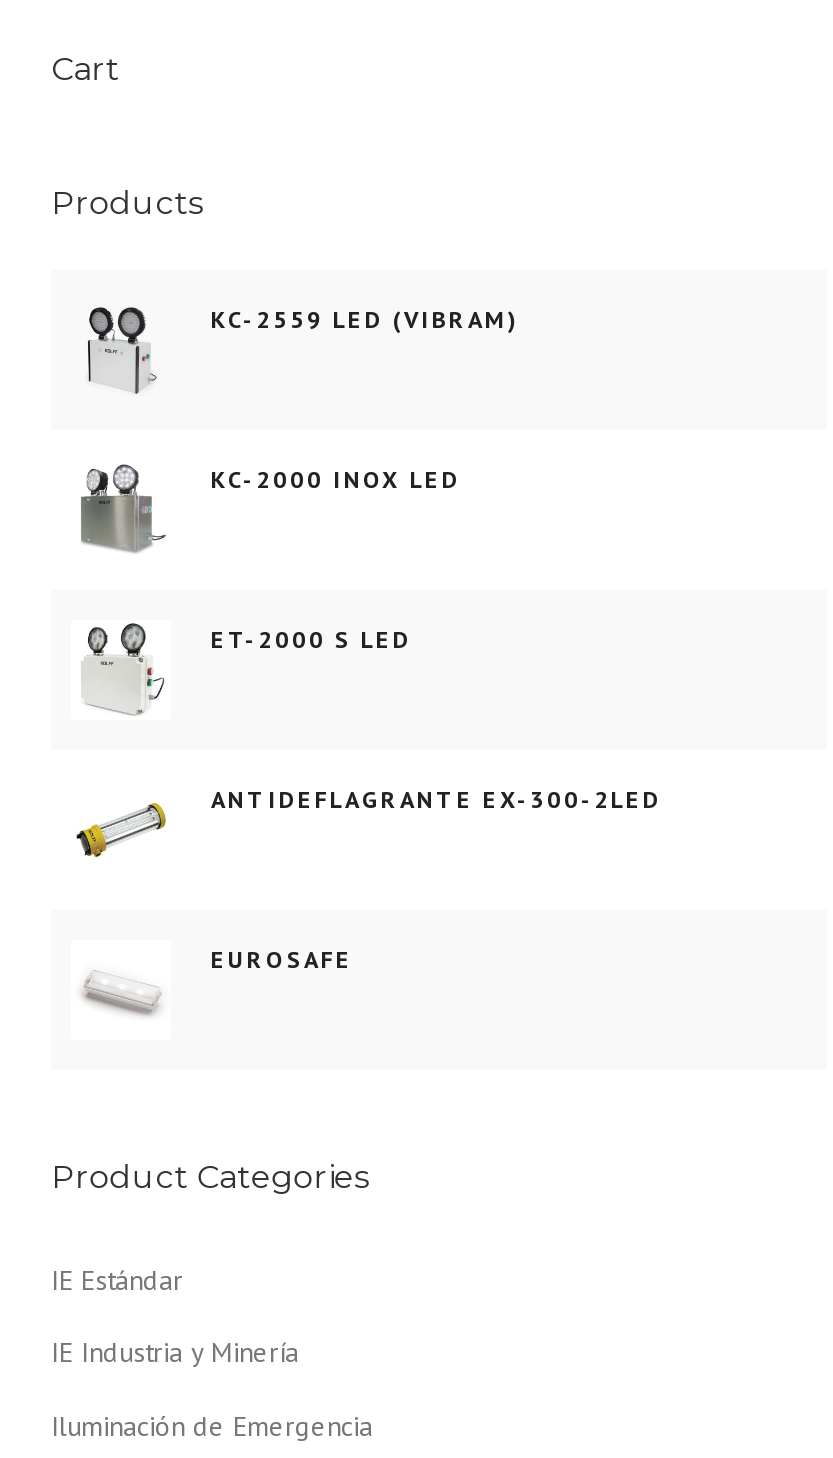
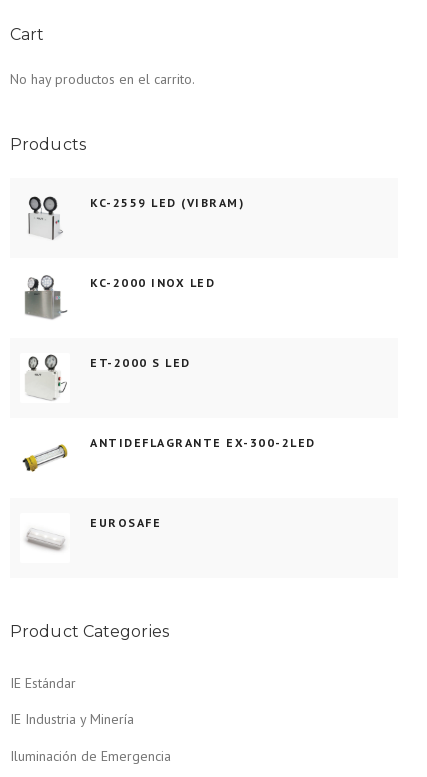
none -> [10,70,195,88] No hay productos en el carrito.

